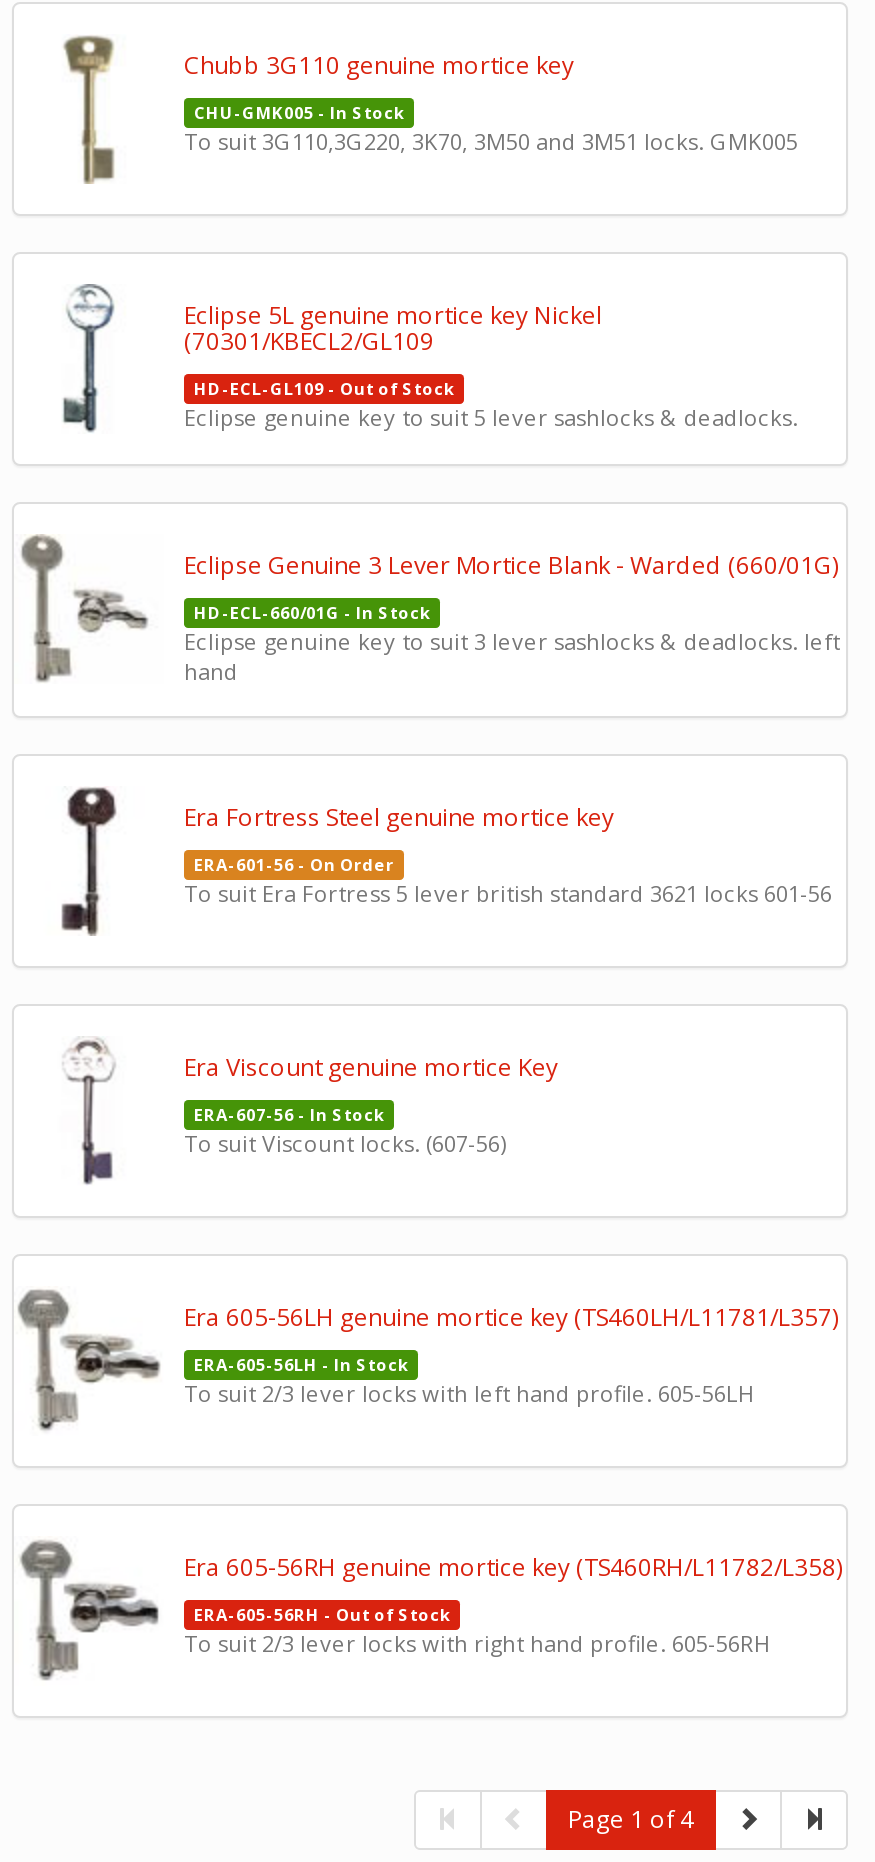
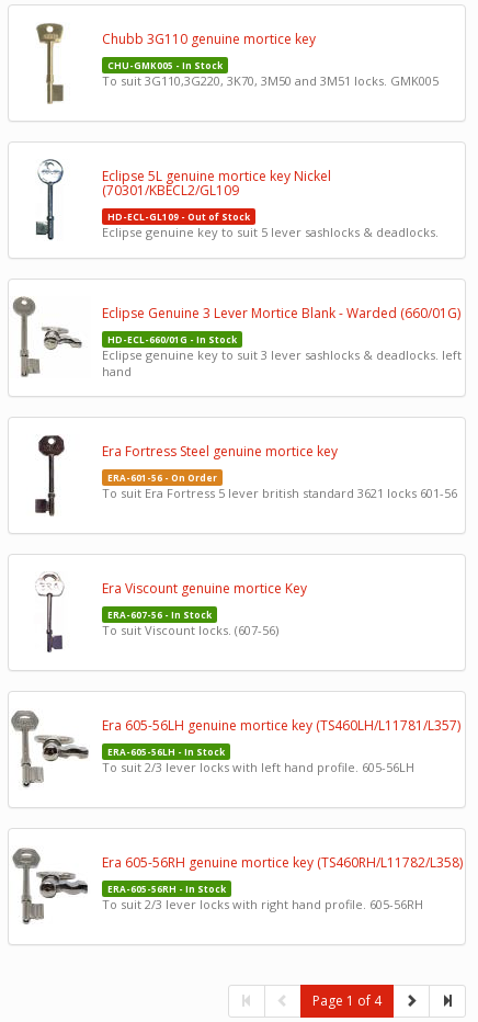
[194,1604,450,1626] ERA-605-56RH - Out of Stock -> [107,883,226,895] ERA-605-56RH - In Stock

